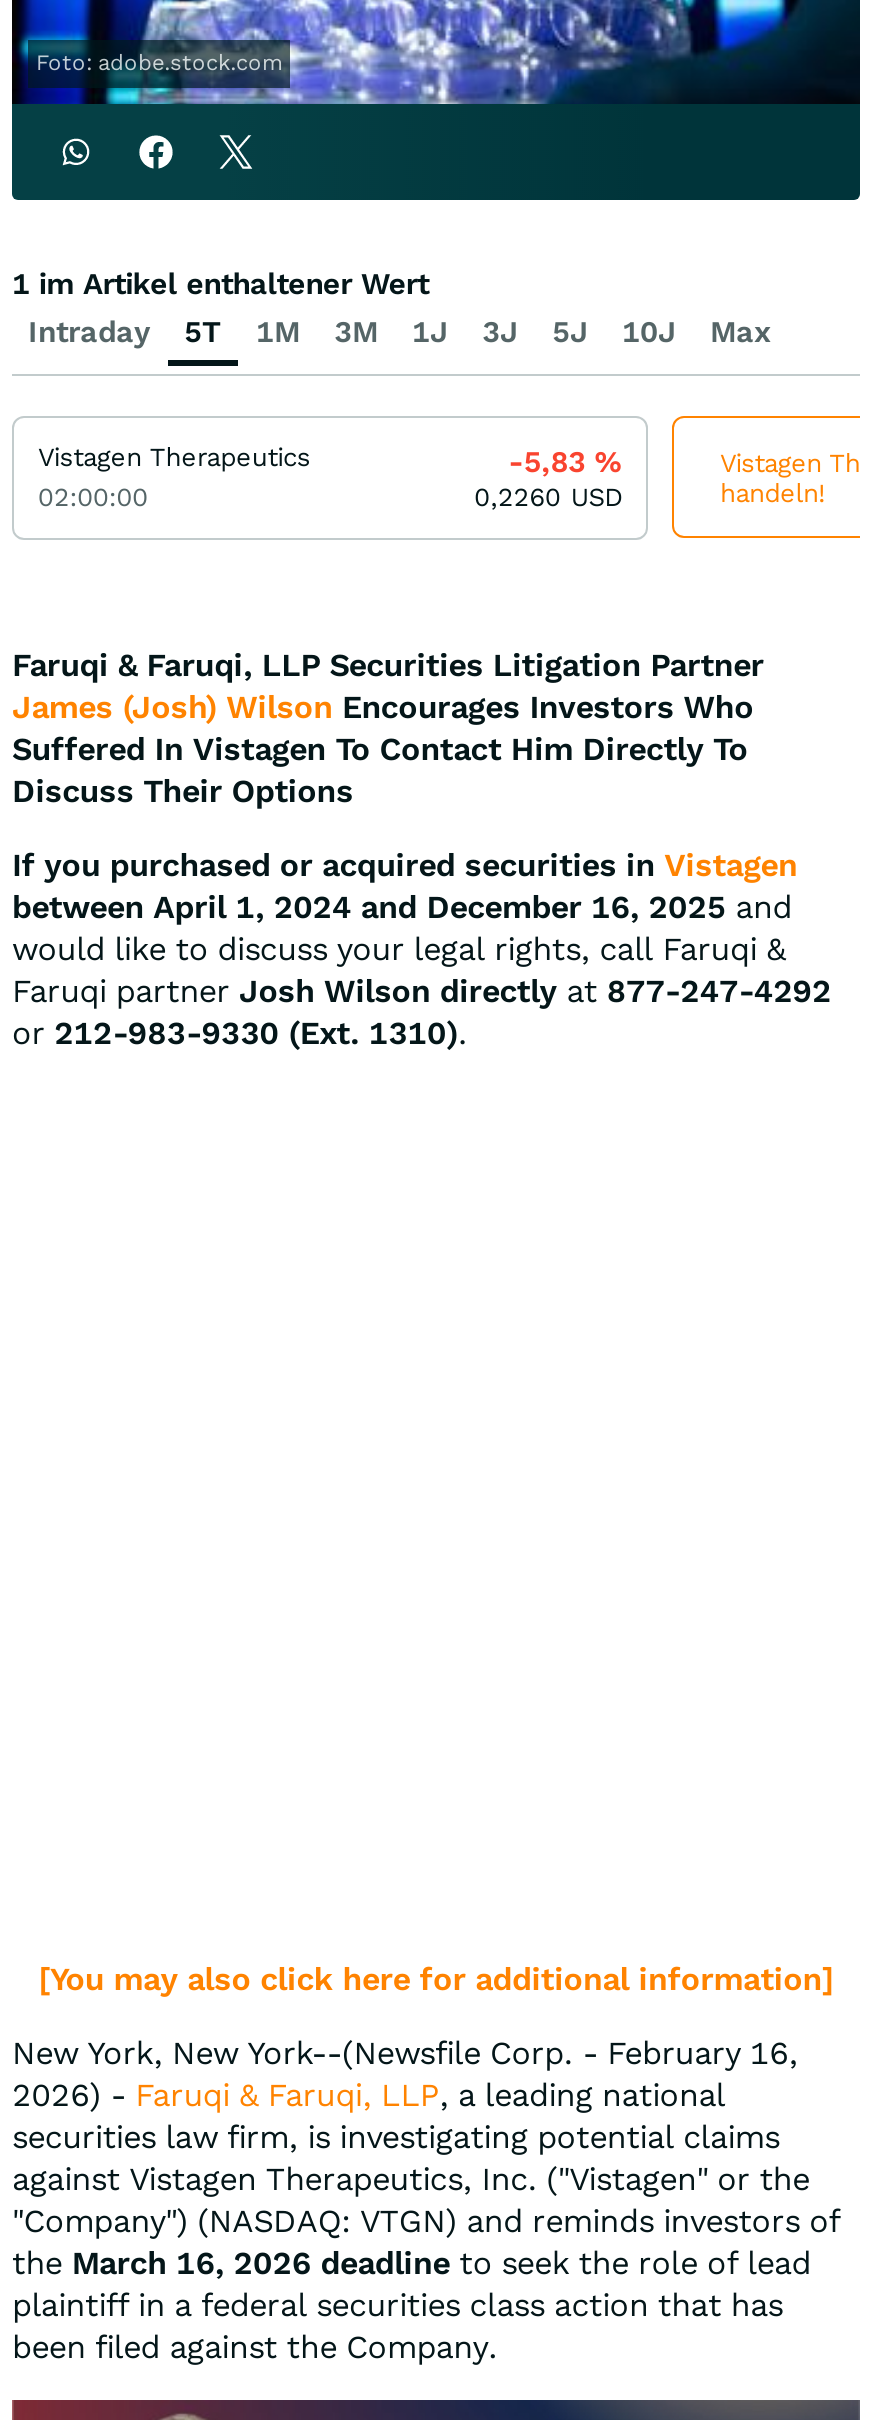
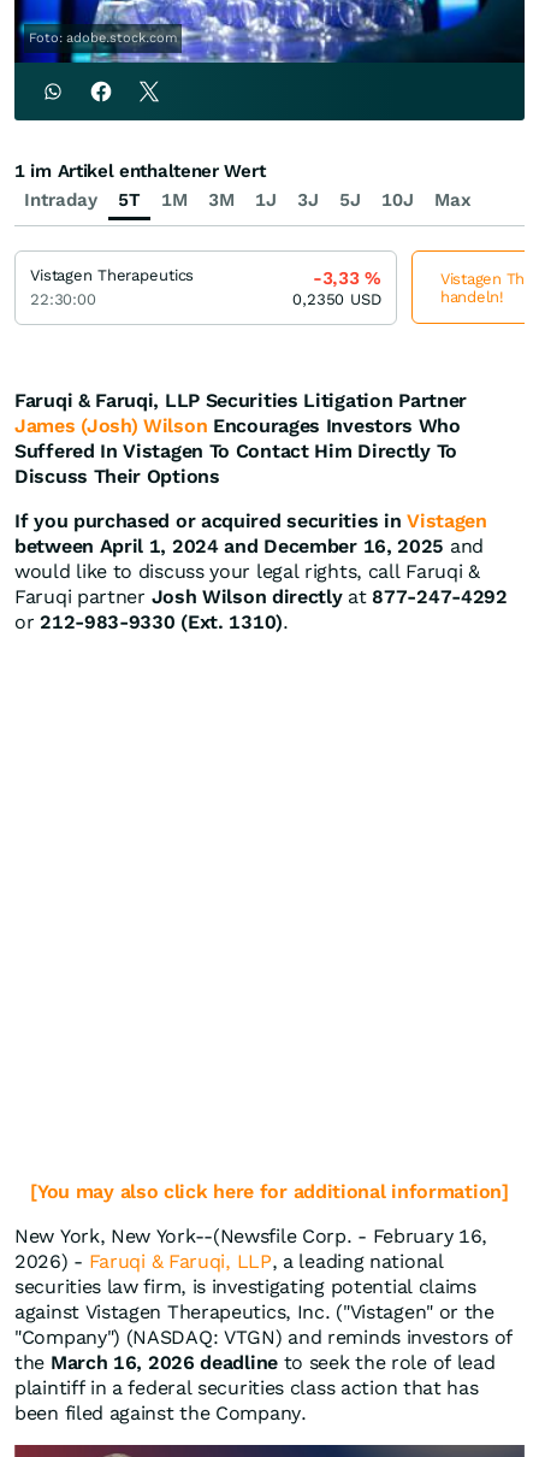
[508,445,622,481] -5,83% -> [313,268,381,289] -3,33%
[38,483,148,513] 02:00:00 -> [30,291,96,309] 22:30:00
[474,483,622,513] 0,2260 USD -> [292,291,381,309] 0,2350 USD

